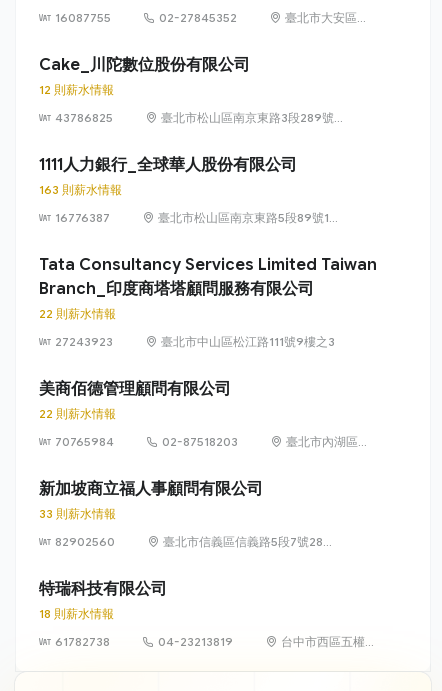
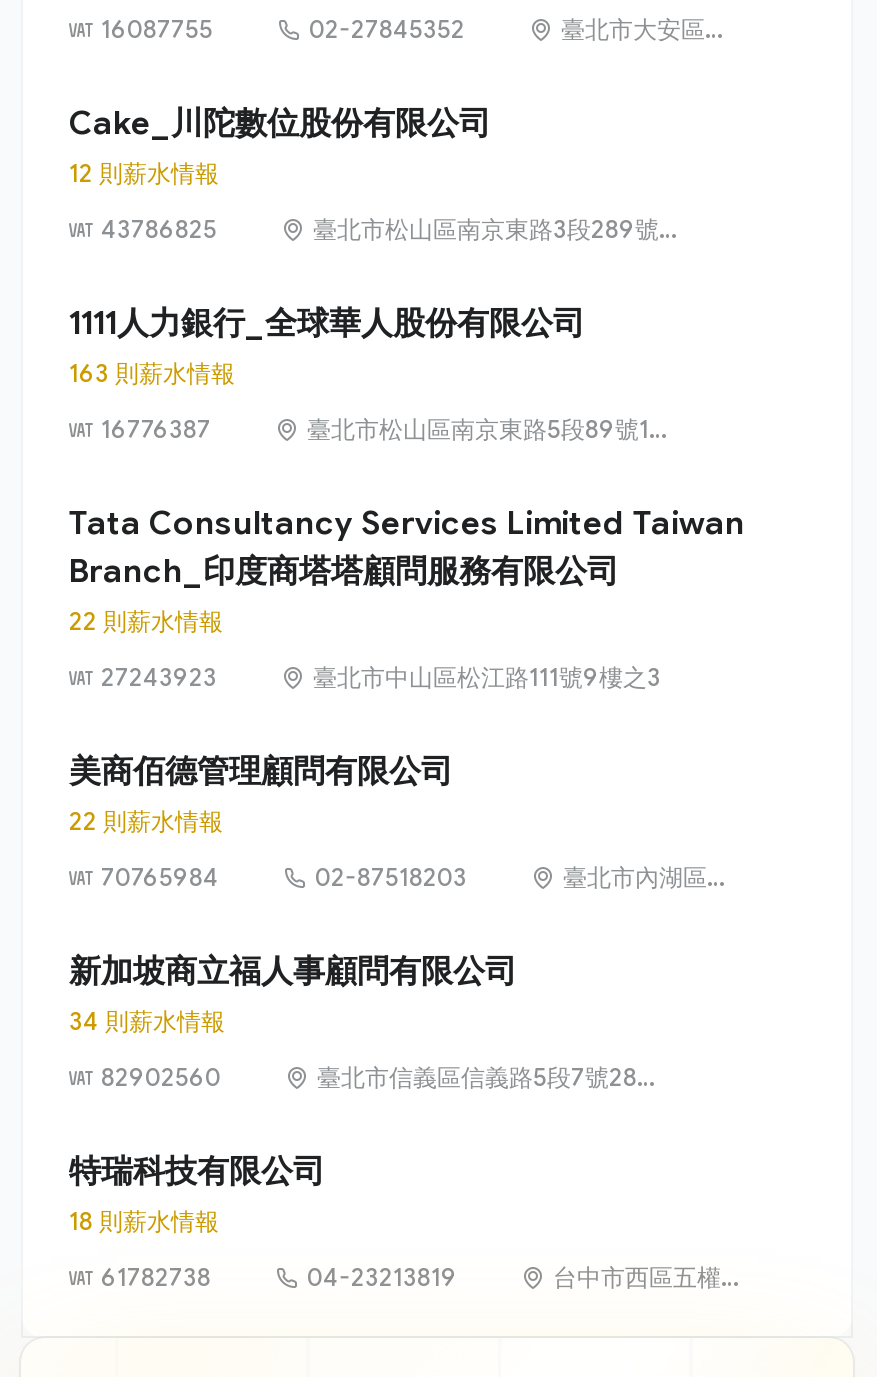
[39,506,116,521] 33 則薪水情報 -> [69,1006,225,1036] 34 則薪水情報

